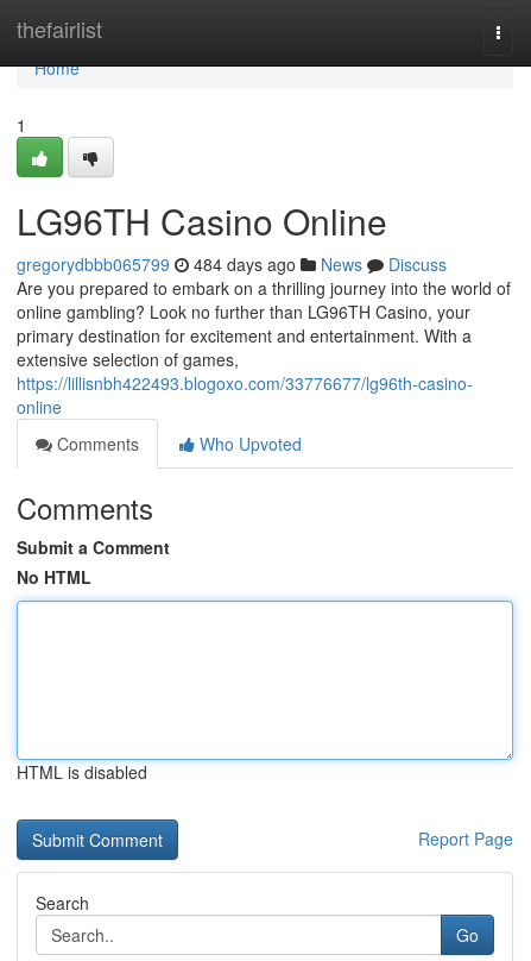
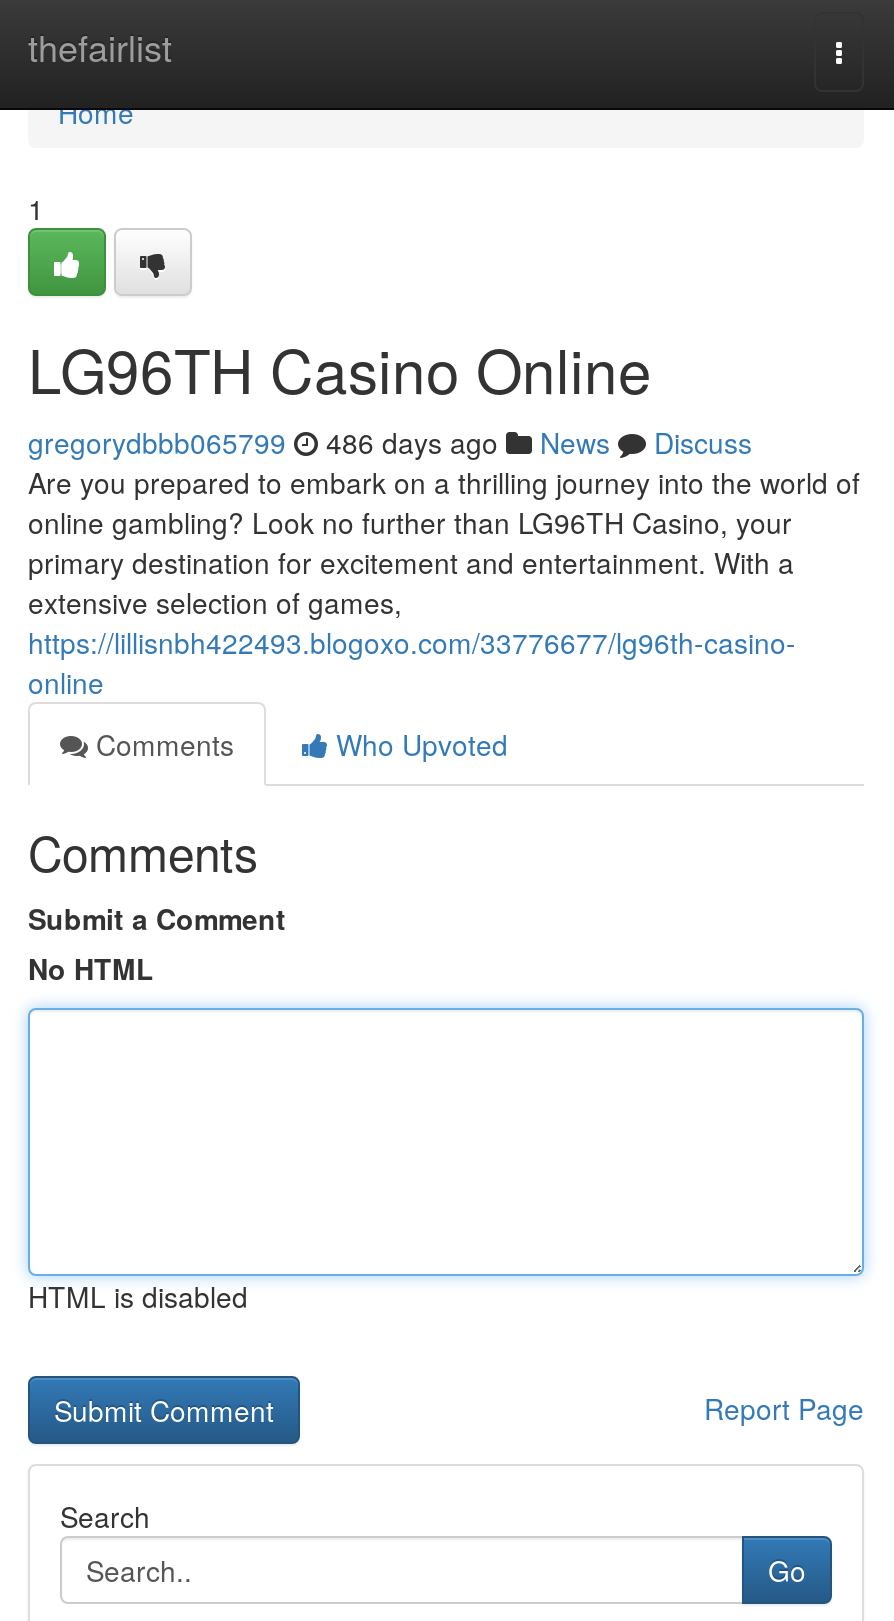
[17,252,447,276] gregorydbbb065799 484 days ago News Discuss -> [28,422,752,462] gregorydbbb065799 486 days ago News Discuss

